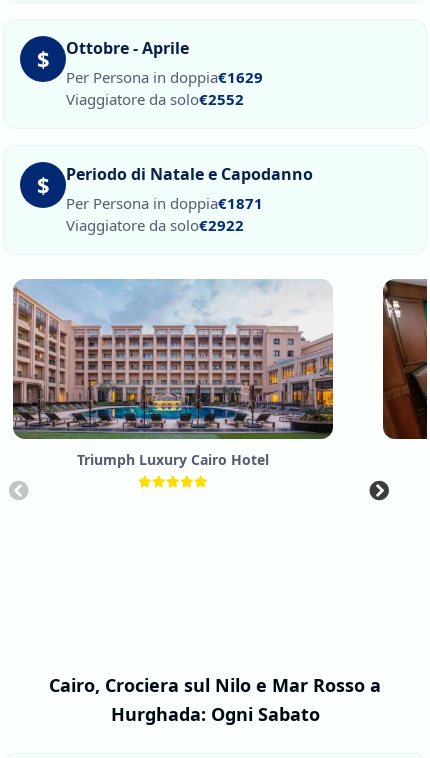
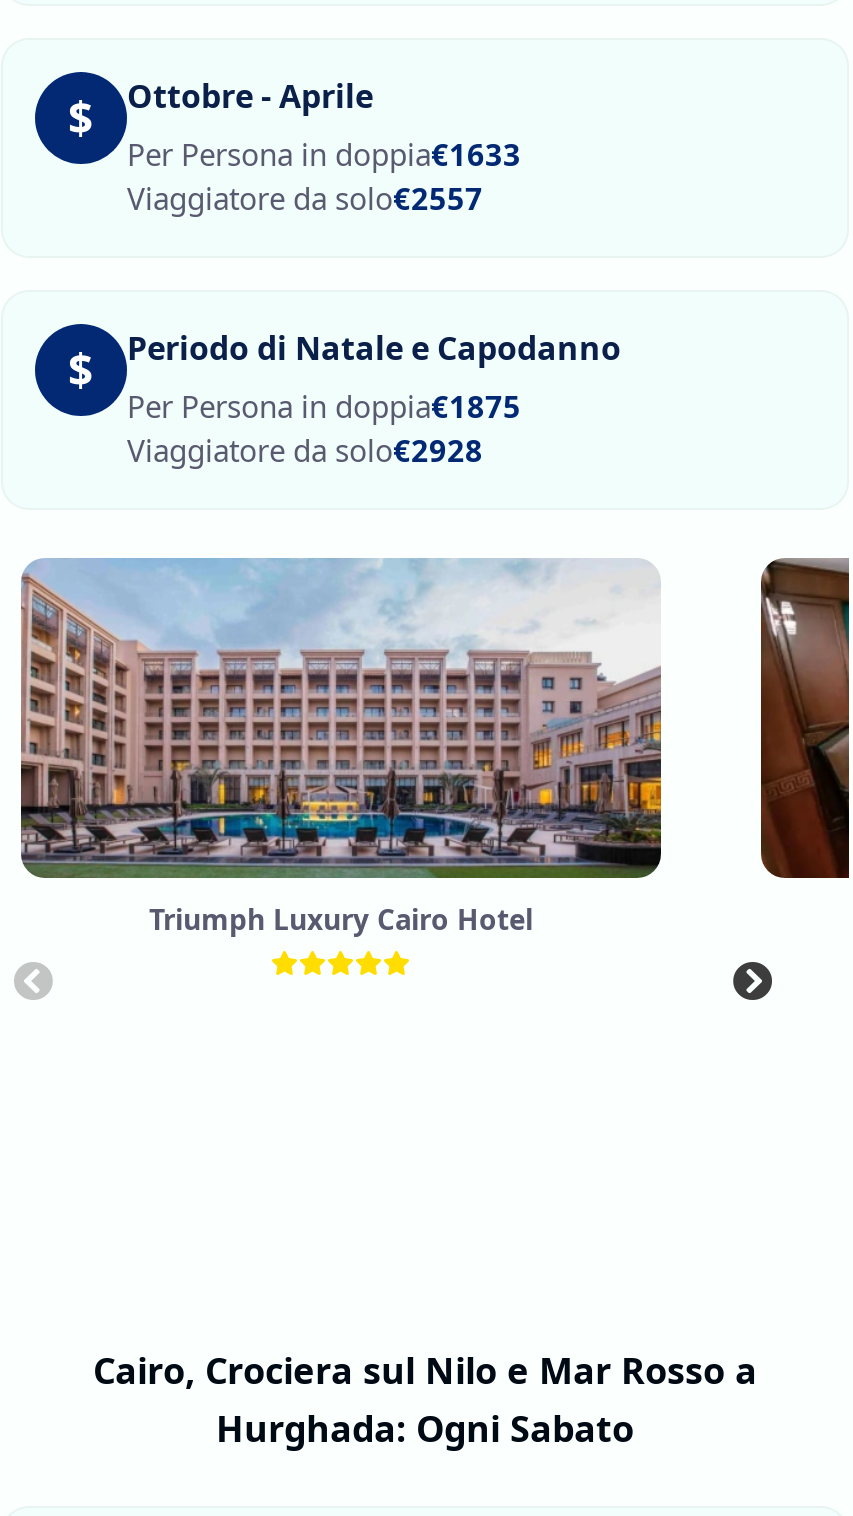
[66,67,263,87] Per Persona in doppia€1629 -> [127,134,521,174] Per Persona in doppia€1633
[66,89,244,109] Viaggiatore da solo€2552 -> [127,178,483,218] Viaggiatore da solo€2557
[66,193,263,213] Per Persona in doppia€1871 -> [127,386,521,426] Per Persona in doppia€1875
[66,215,244,235] Viaggiatore da solo€2922 -> [127,430,483,470] Viaggiatore da solo€2928

